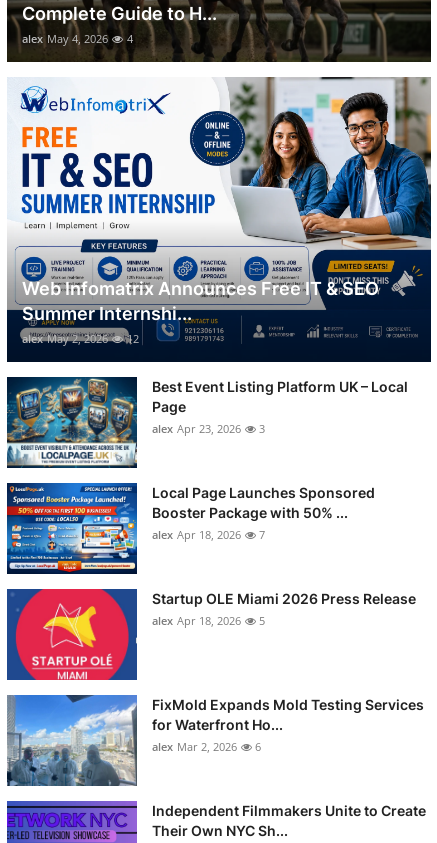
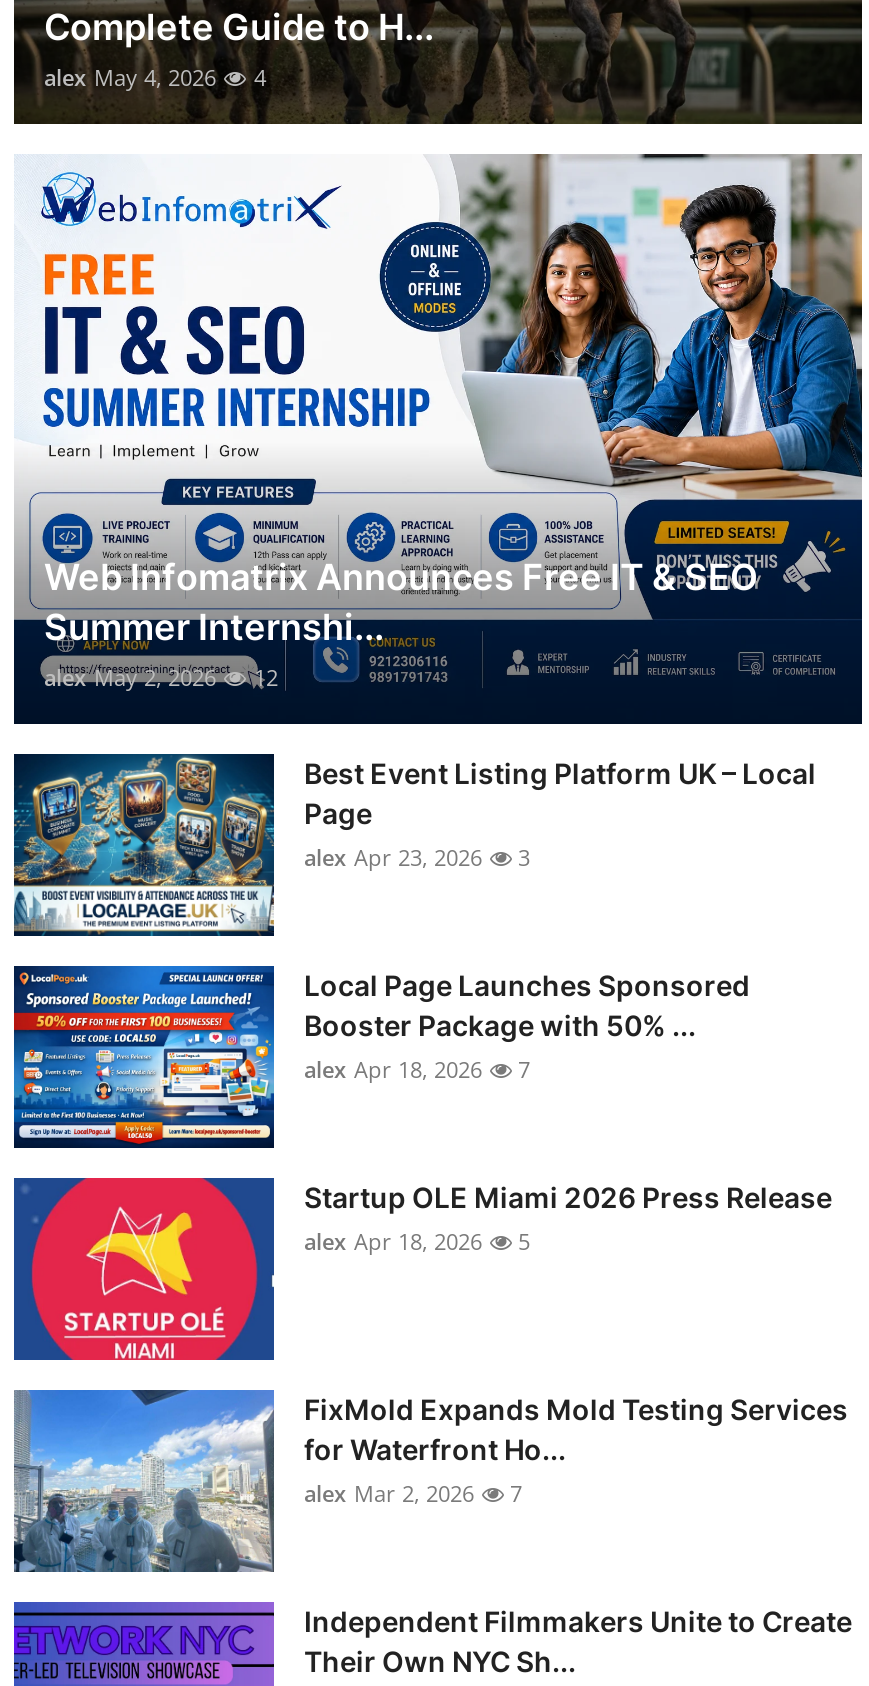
[152,739,261,754] alex Mar 2, 2026 6 -> [304,1478,522,1508] alex Mar 2, 2026 7

